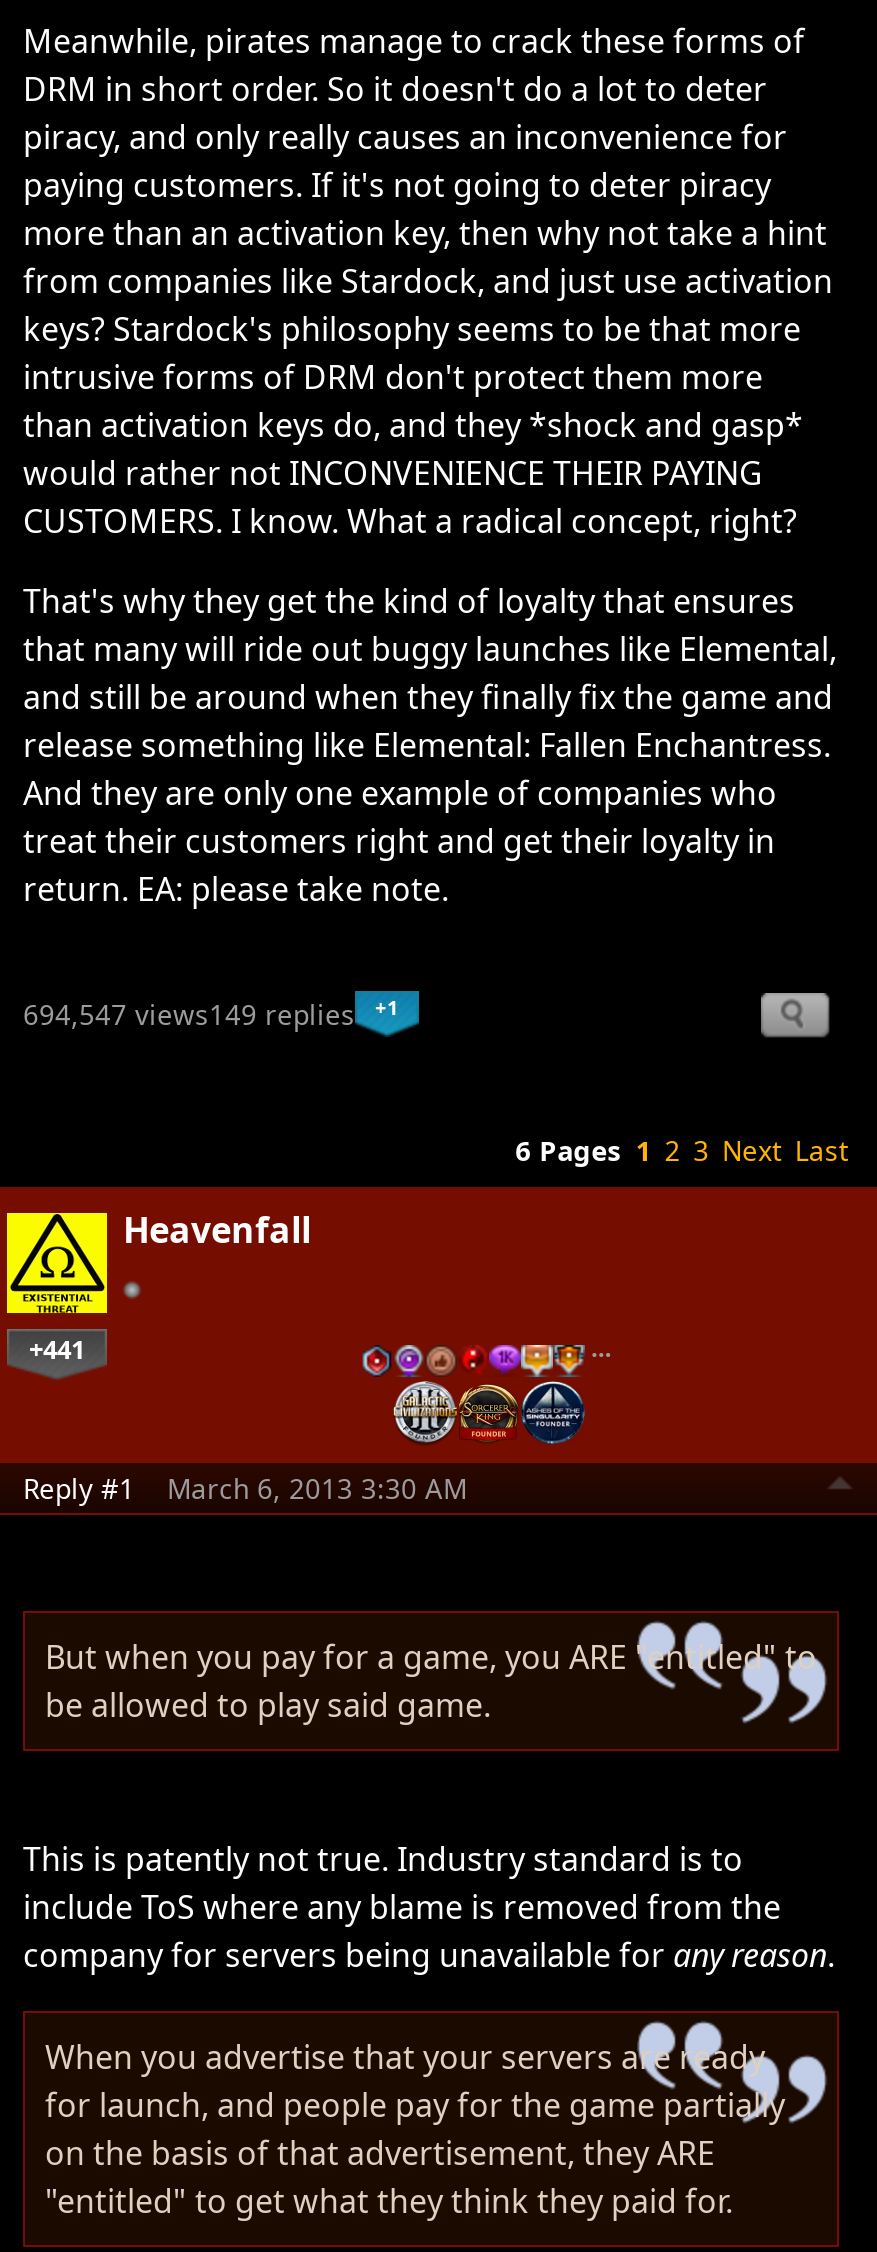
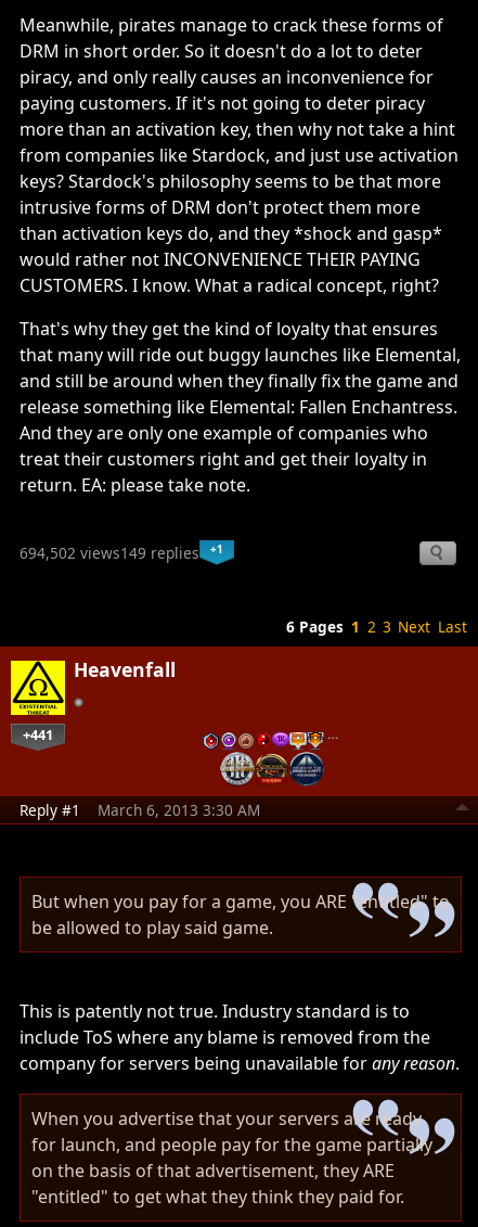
[23,994,355,1032] 694,547 views149 replies -> [20,542,199,563] 694,502 views149 replies

